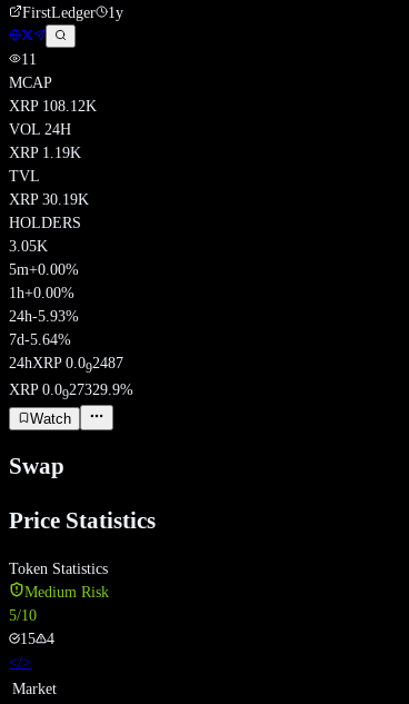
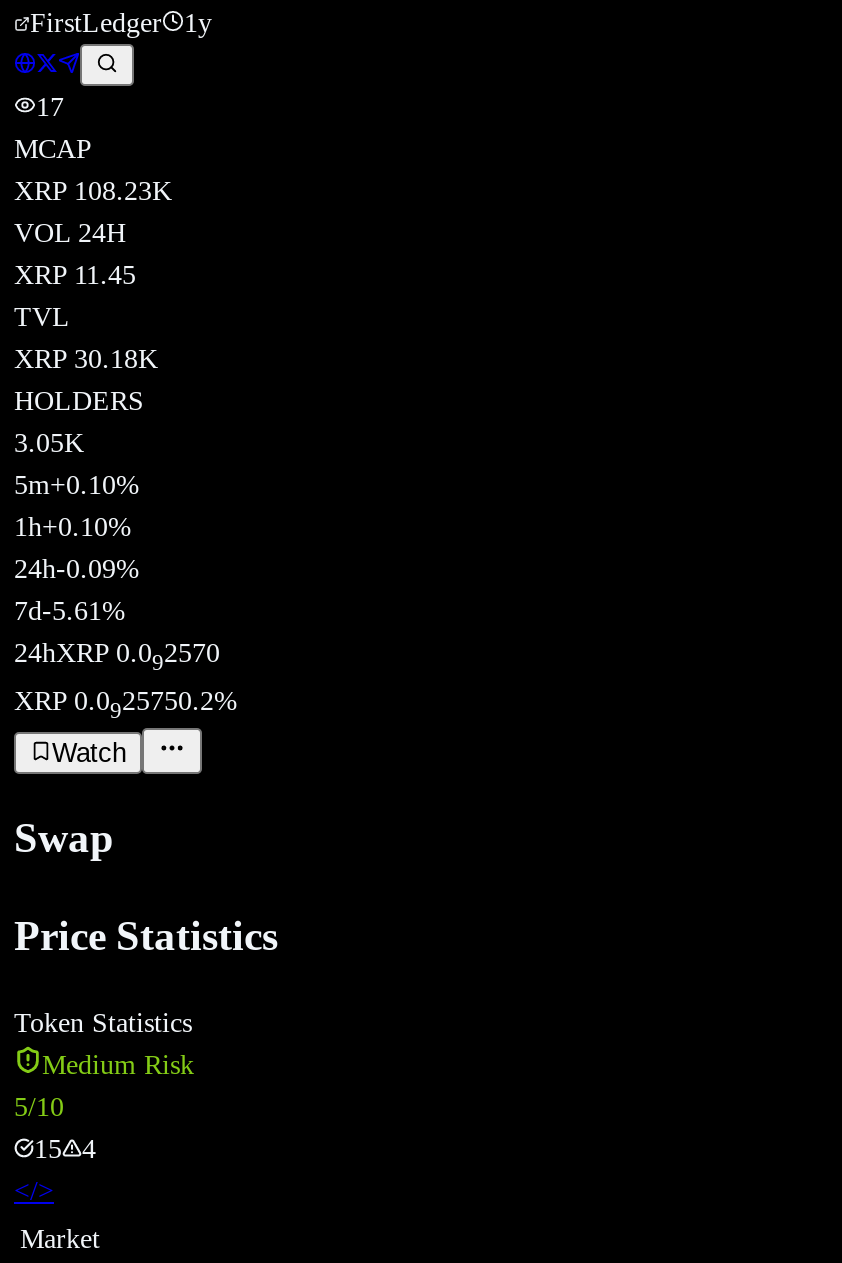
[21,51,37,68] 11 -> [36,92,64,122] 17
[9,98,97,115] XRP 108.12K -> [14,176,172,206] XRP 108.23K
[9,145,81,161] XRP 1.19K -> [14,260,136,290] XRP 11.45
[9,192,89,208] XRP 30.19K -> [14,344,158,374] XRP 30.18K
[9,262,79,278] 5m+0.00% -> [14,470,140,500] 5m+0.10%
[9,285,74,302] 1h+0.00% -> [14,512,132,542] 1h+0.10%
[9,308,79,325] 24h-5.93% -> [14,554,140,584] 24h-0.09%
[9,332,71,348] 7d-5.64% -> [14,596,126,626] 7d-5.61%
[9,355,123,376] 24hXRP 0.092487 -> [14,638,220,676] 24hXRP 0.092570
[9,381,133,402] XRP 0.0927329.9% -> [14,686,238,724] XRP 0.0925750.2%

